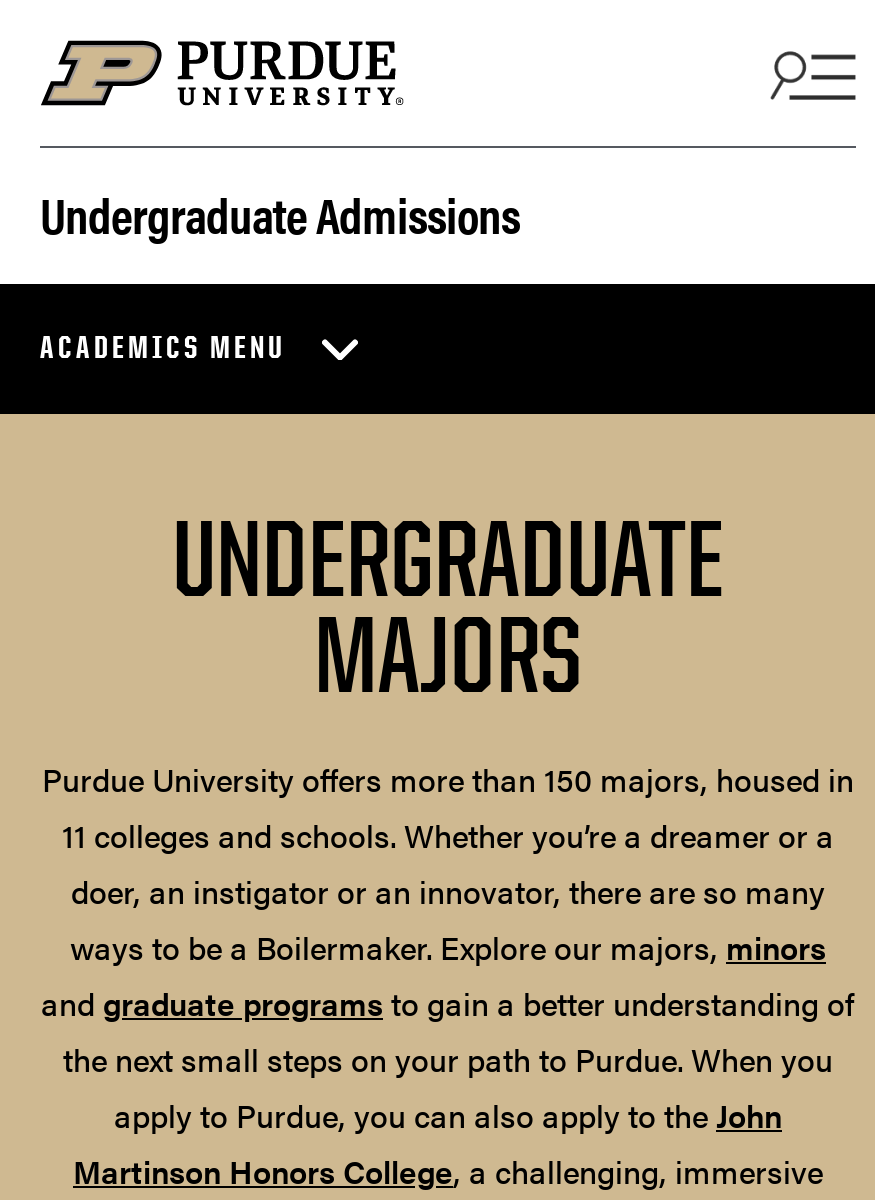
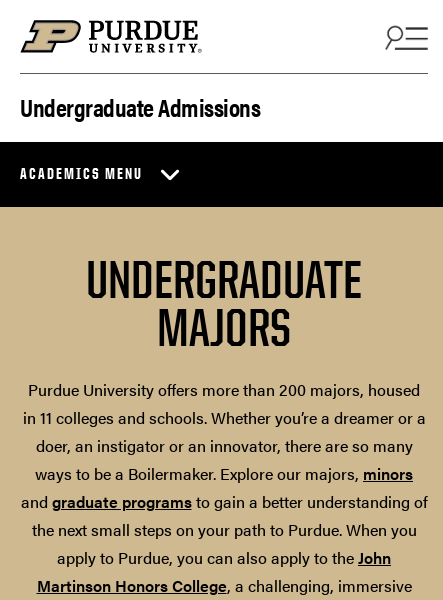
[42,756,854,858] Purdue University offers more than 150 majors, housed in | 11 colleges and schools. Whether you’re a dreamer or a -> [22,378,425,429] Purdue University offers more than 200 majors, housed | in 11 colleges and schools. Whether you’re a dreamer or a

